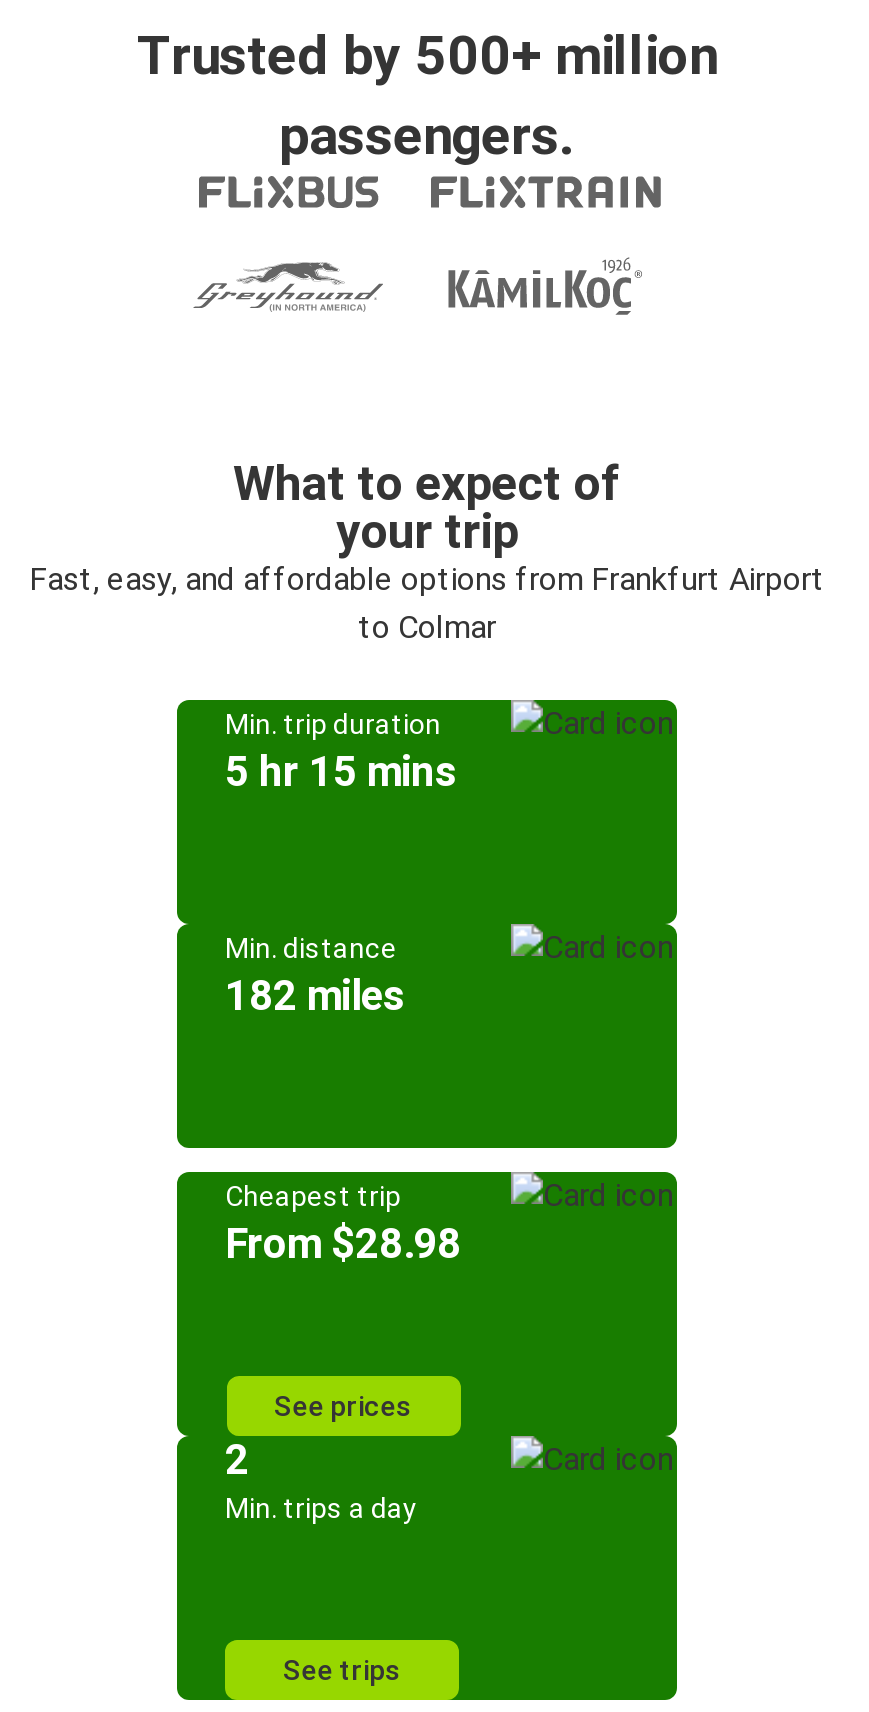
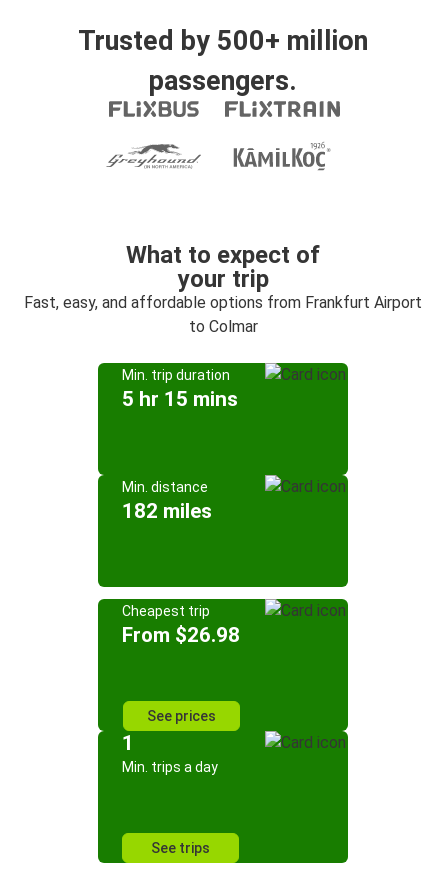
[225,1220,461,1268] From $28.98 -> [122,623,240,647] From $26.98
[225,1436,249,1484] 2 -> [122,731,134,755] 1

